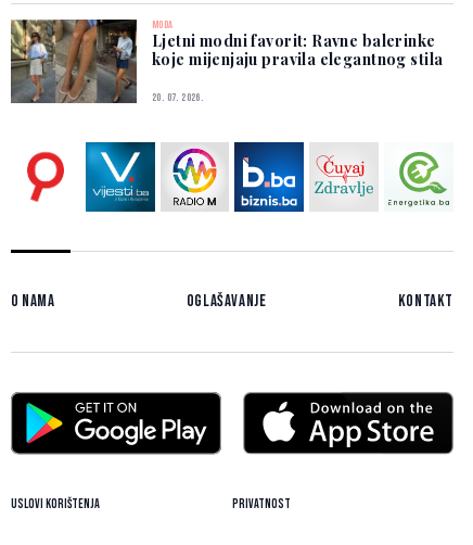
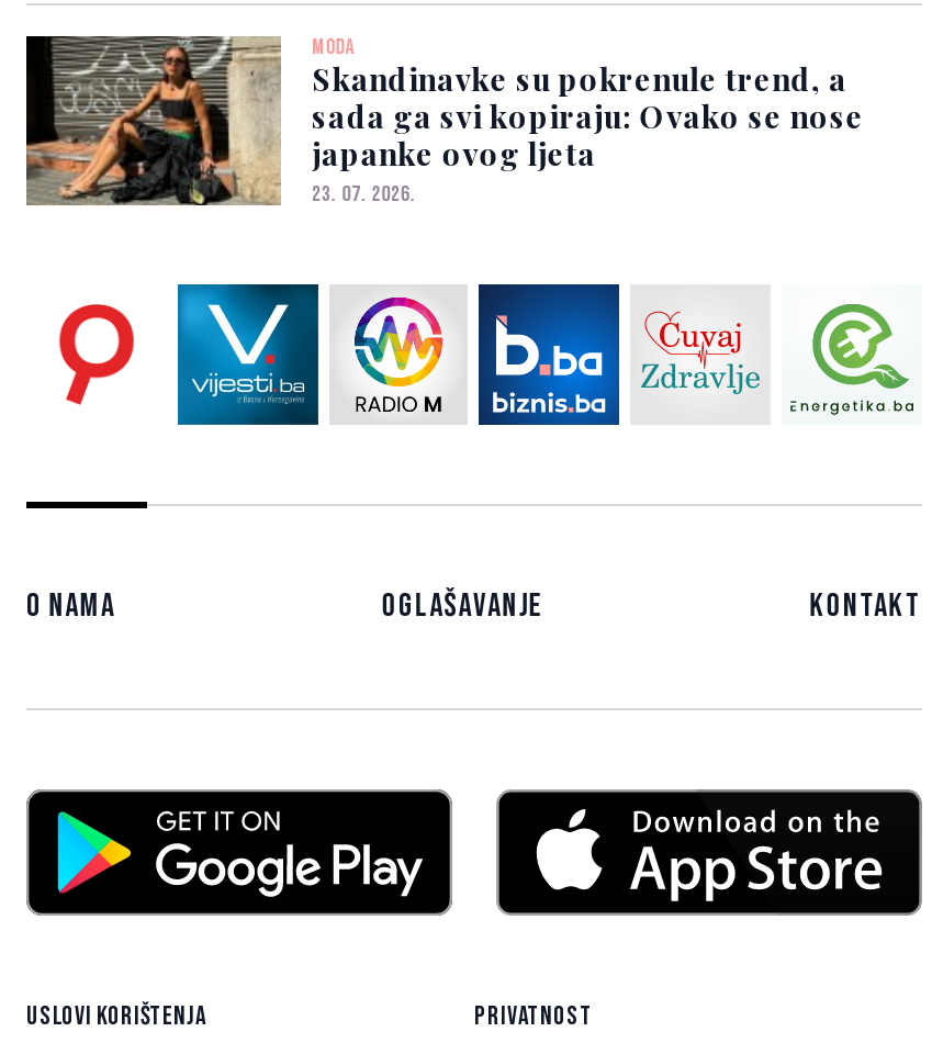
[10,18,443,105] [image] | Ljetni modni favorit: Ravne balerinke | koje mijenjaju pravila elegantnog stila | 20. 07. 2026. -> [24,34,864,208] [image] | Skandinavke su pokrenule trend, a | sada ga svi kopiraju: Ovako se nose | japanke ovog ljeta | 23. 07. 2026.

